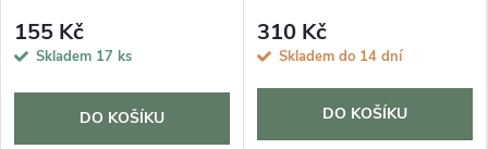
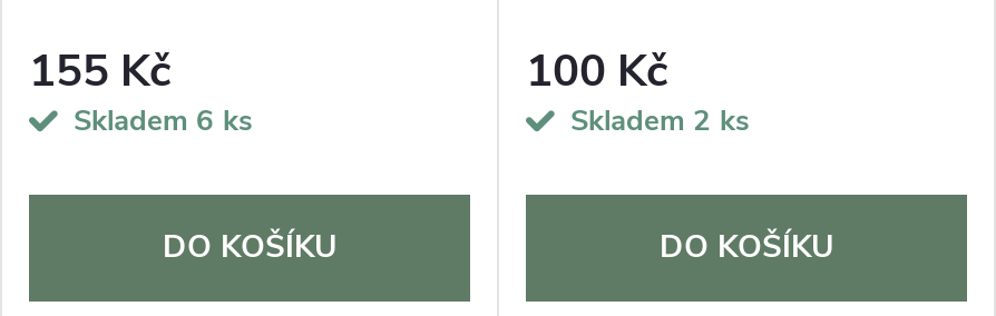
[257,17,402,67] 310 Kč | Skladem do 14 dní -> [526,41,749,142] 100 Kč | Skladem 2 ks
[36,47,132,67] Skladem 17 ks -> [74,102,252,142] Skladem 6 ks

